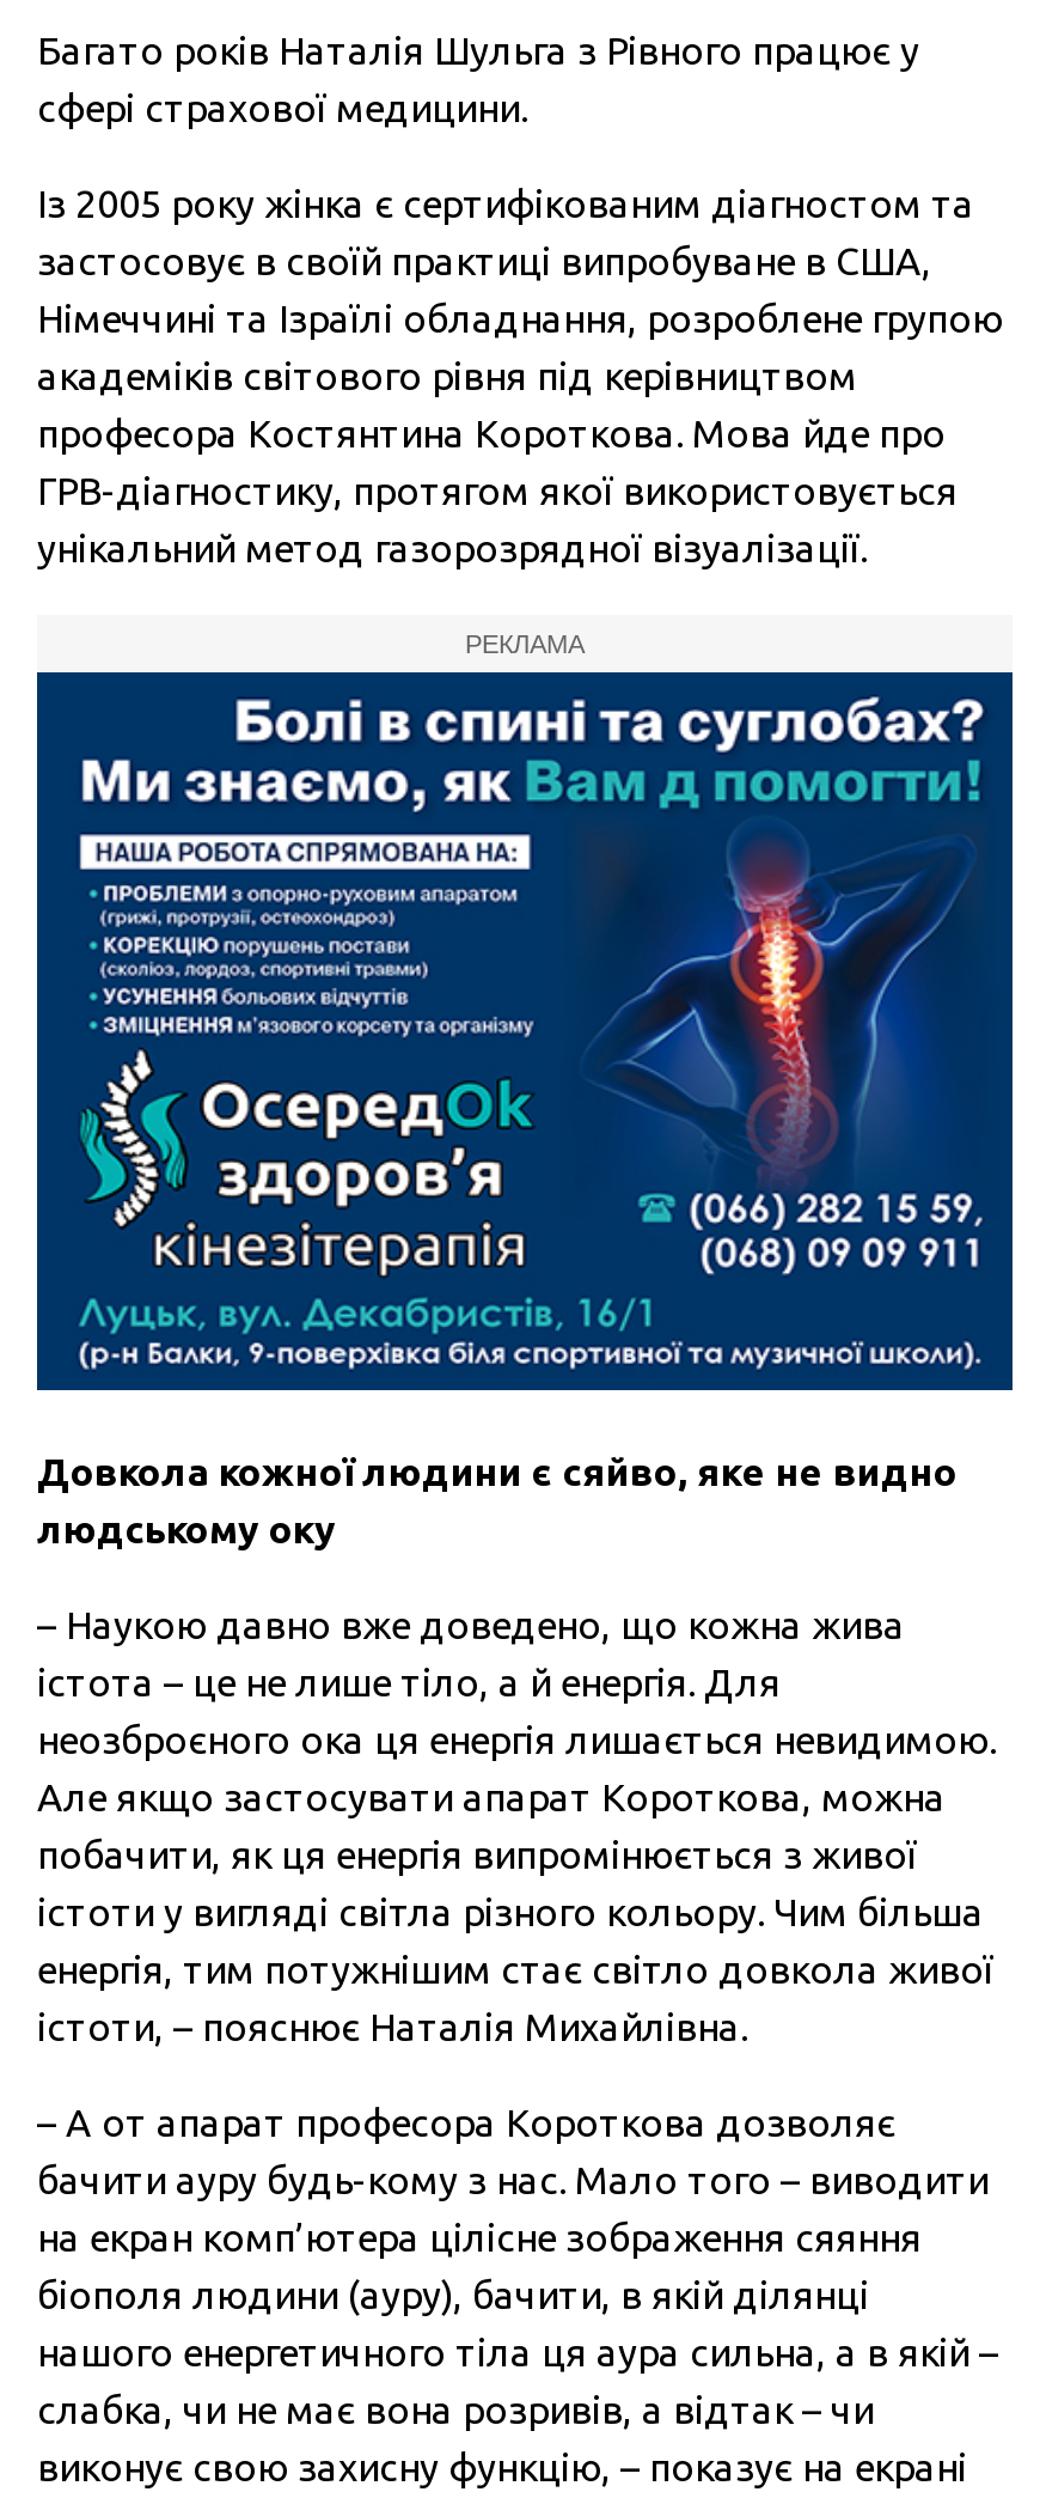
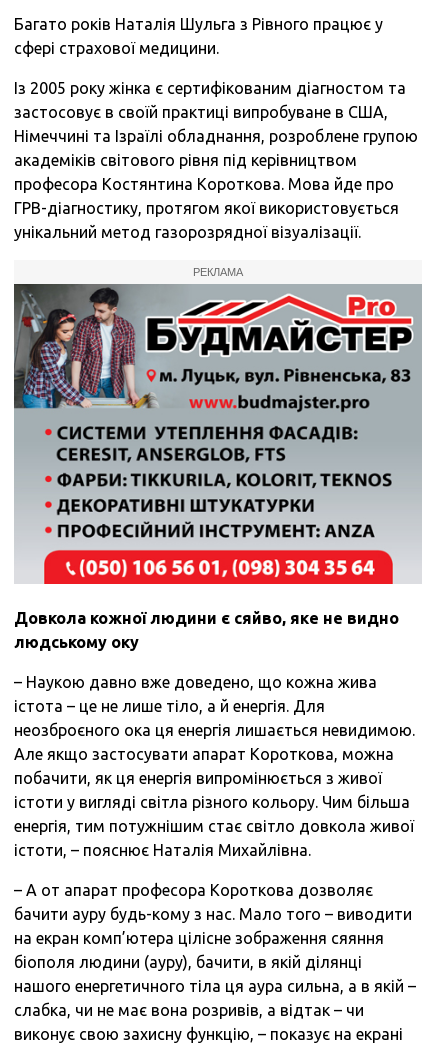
[35,670,1015,1393] [image] -> [13,283,422,585] [image]

